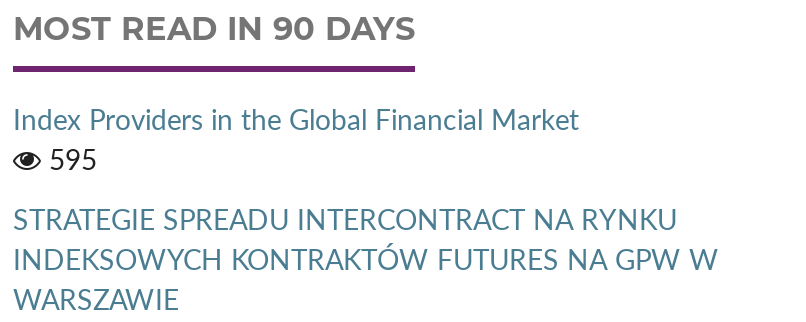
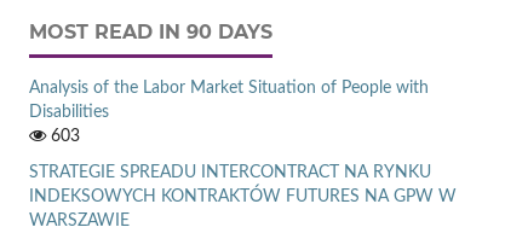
[13,108,579,176] Index Providers in the Global Financial Market | 595 -> [29,79,429,145] Analysis of the Labor Market Situation of People with | Disabilities | 603

